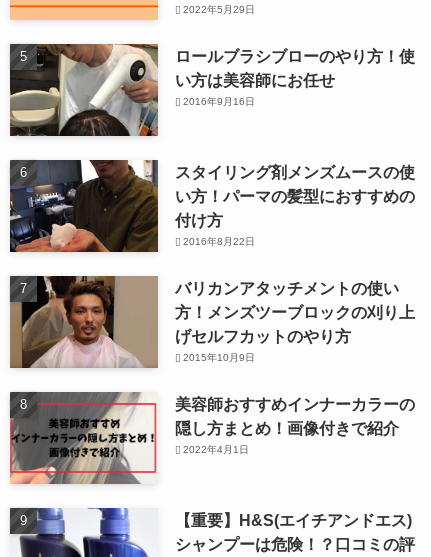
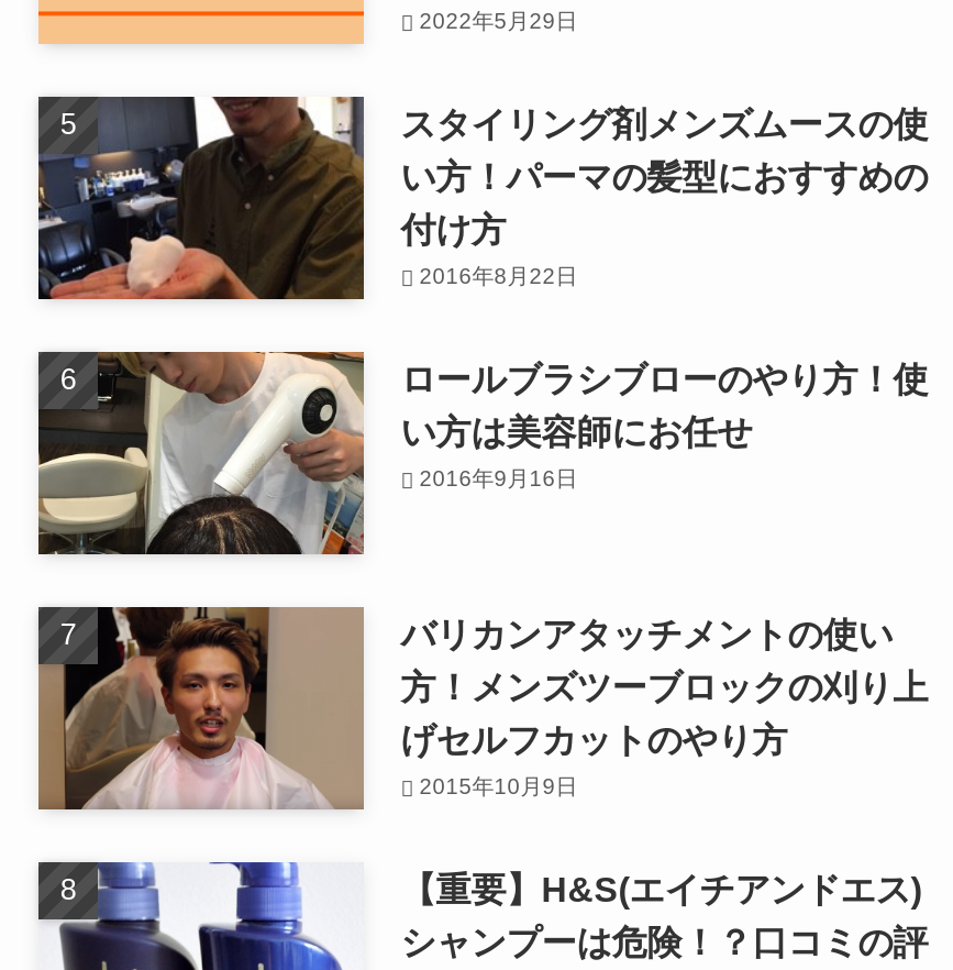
moved [9,43,415,137] -> [38,350,928,556]: [image] | ロールブラシブローのやり方！使 | い方は美容師にお任せ | 2016年9月16日
[10,392,415,485] [image] | 美容師おすすめインナーカラーの | 隠し方まとめ！画像付きで紹介 | 2022年4月1日 -> none

